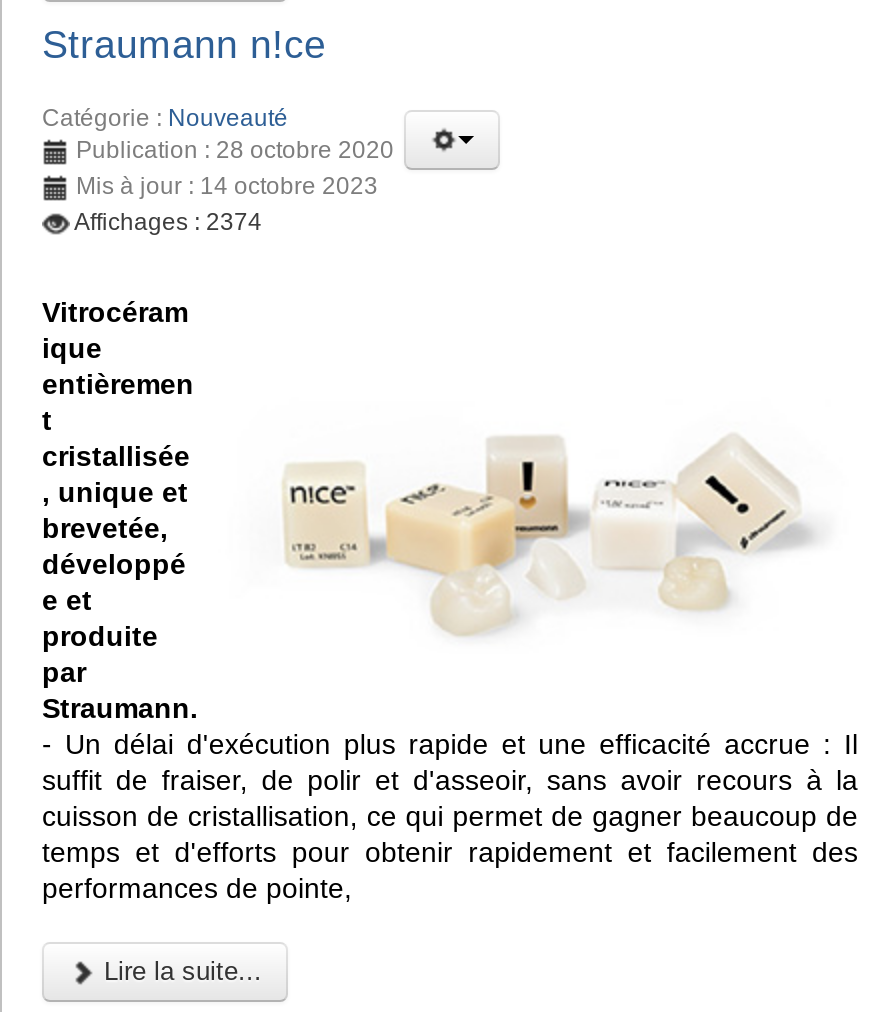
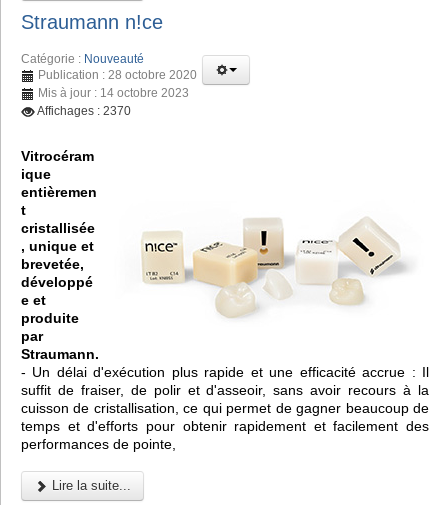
[74,207,262,235] Affichages : 2374 -> [37,104,131,118] Affichages : 2370

